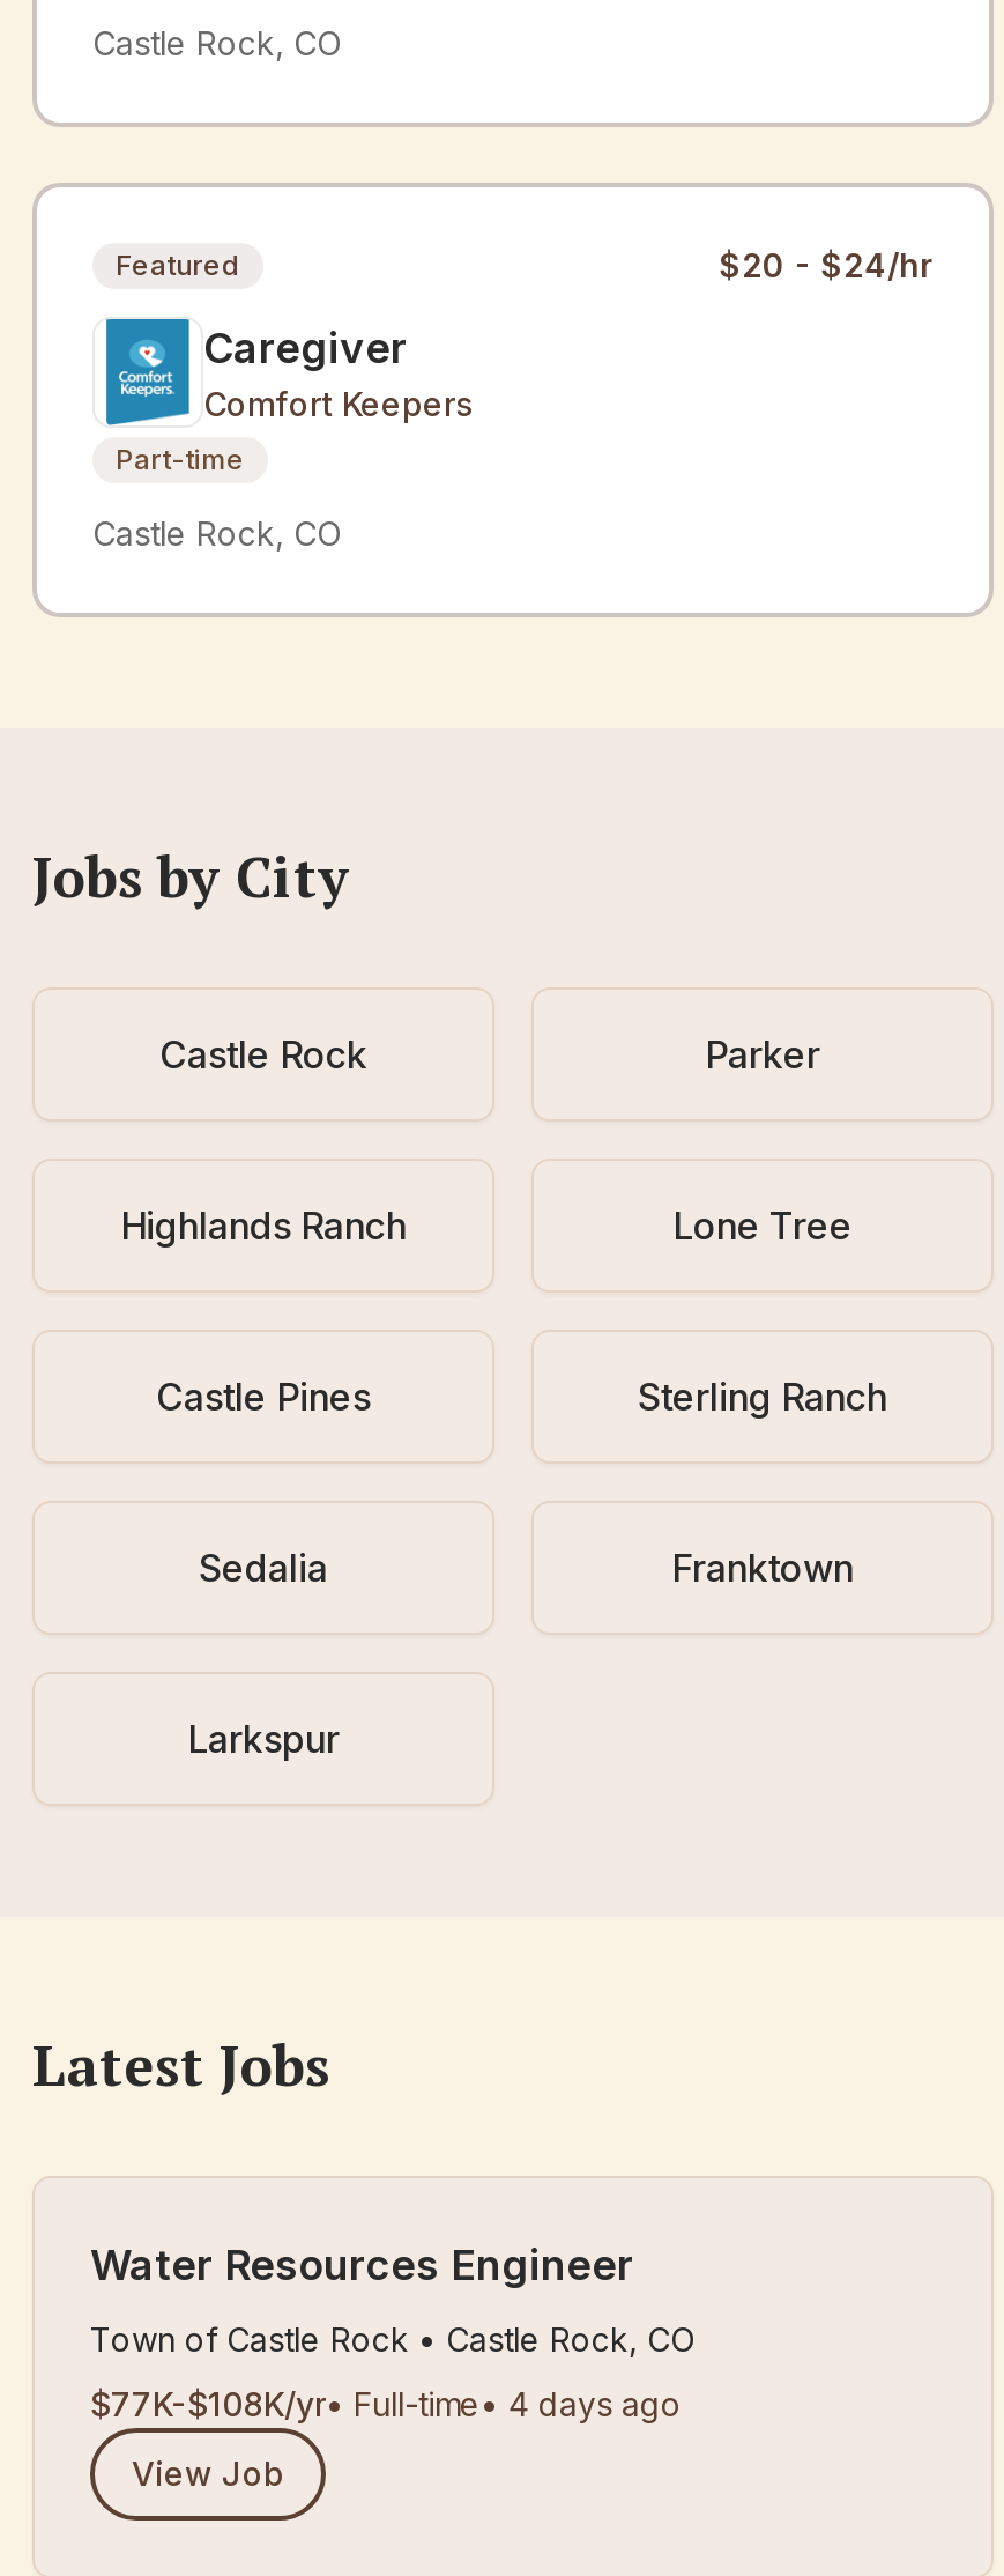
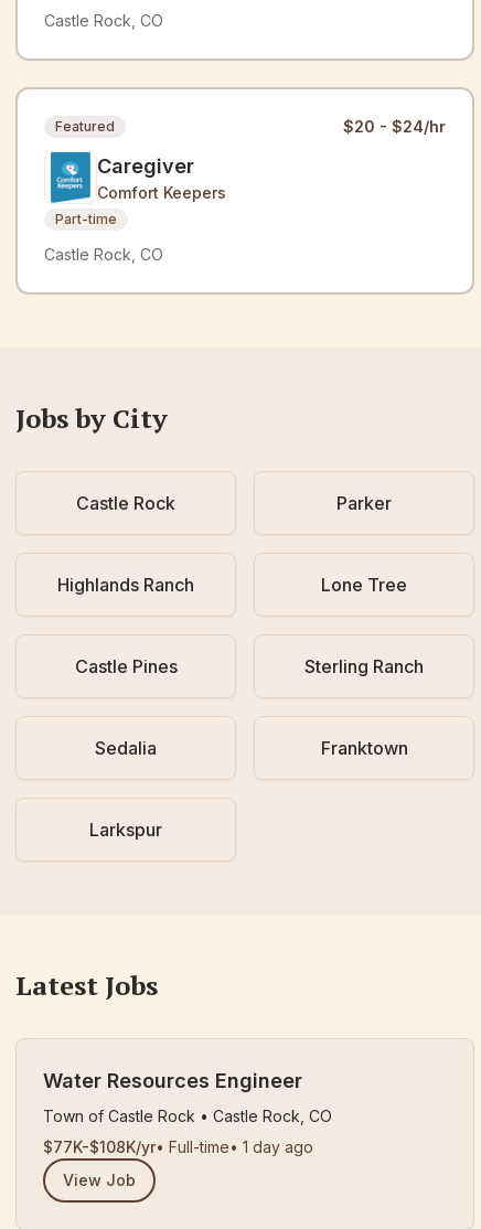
[90,2384,682,2423] $77K-$108K/yr• Full-time • 4 days ago -> [43,1137,313,1156] $77K-$108K/yr• Full-time • 1 day ago

